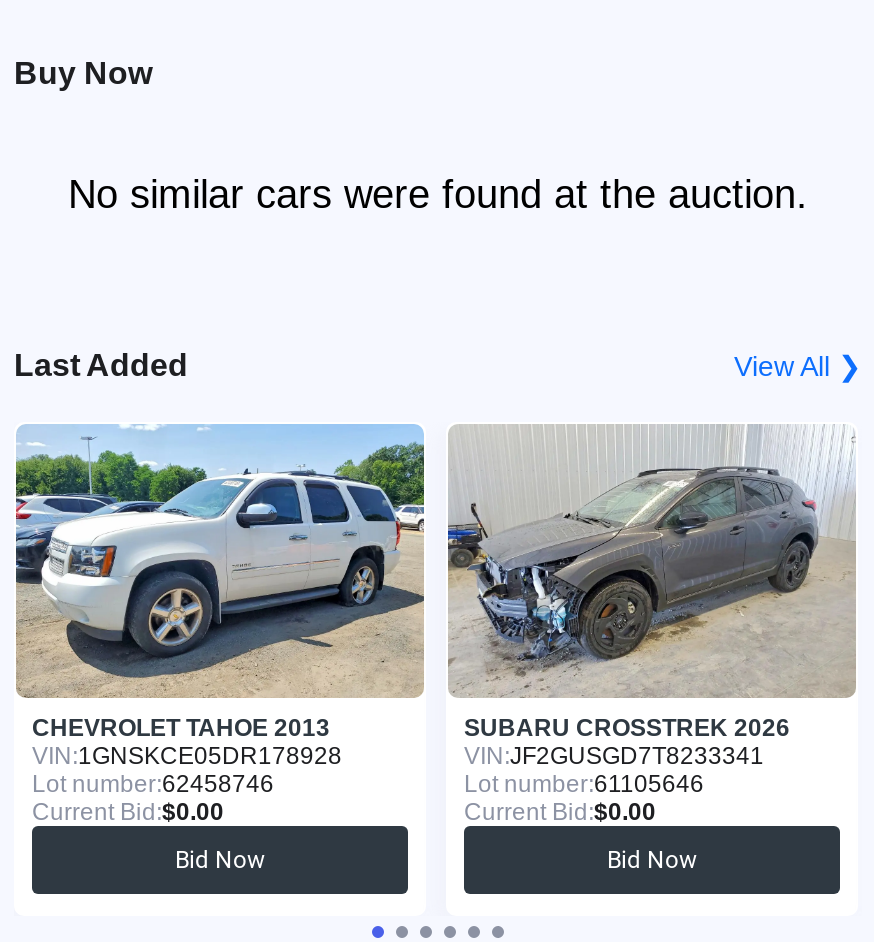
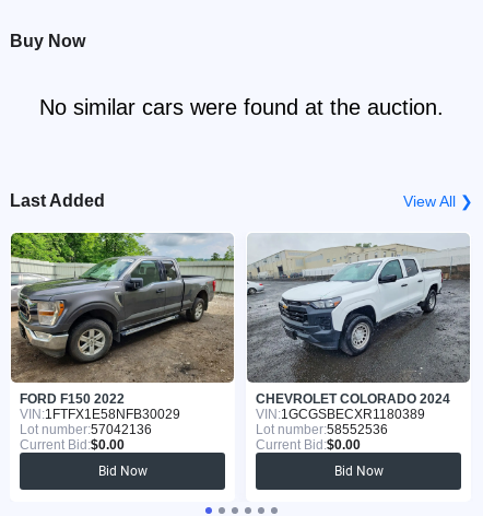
[14,424,424,798] [image] | CHEVROLET TAHOE 2013 | VIN: 1GNSKCE05DR178928 | Lot number:62458746 -> [10,232,234,437] [image] | FORD F150 2022 | VIN: 1FTFX1E58NFB30029 | Lot number:57042136
[448,426,856,798] [image] | SUBARU CROSSTREK 2026 | VIN: JF2GUSGD7T8233341 | Lot number:61105646 -> [247,234,471,437] [image] | CHEVROLET COLORADO 2024 | VIN: 1GCGSBECXR1180389 | Lot number:58552536

